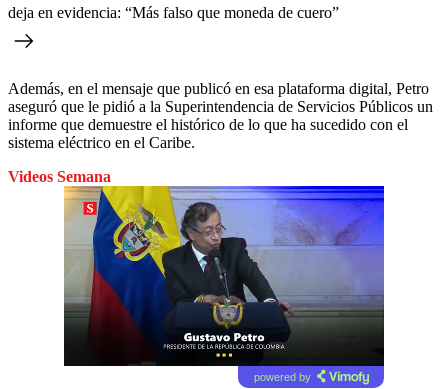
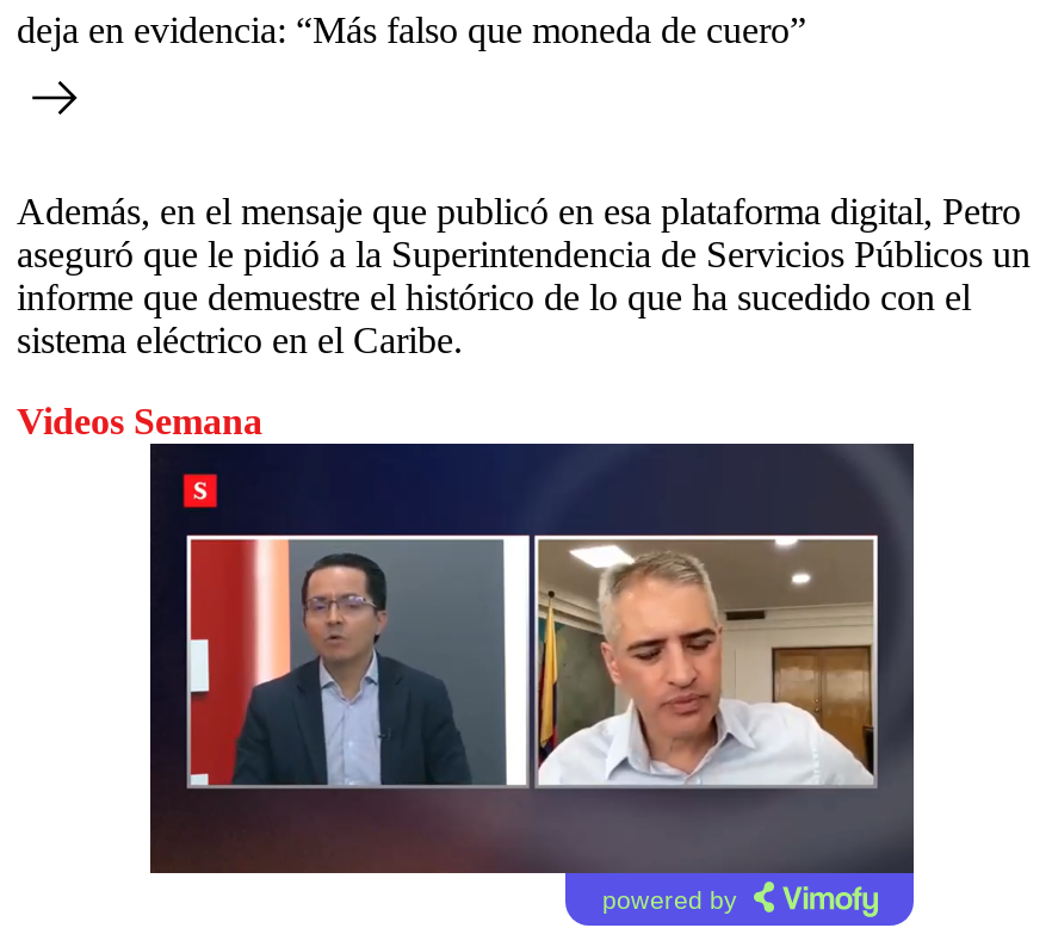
[64,185,385,366] [image] -> [148,441,916,873] [image]

